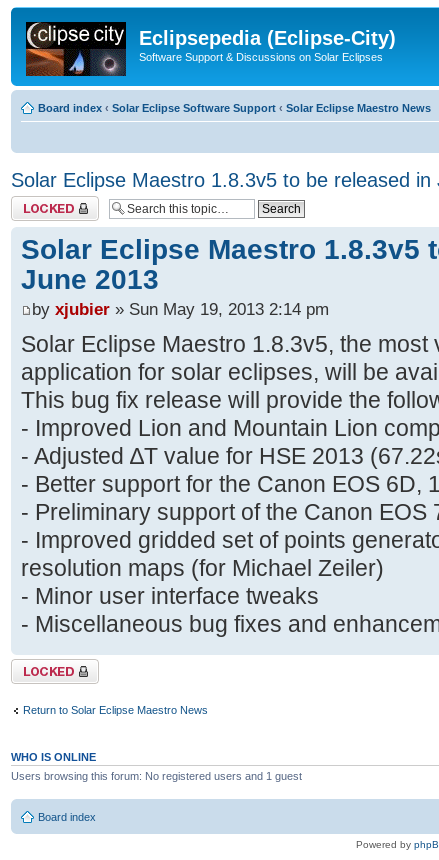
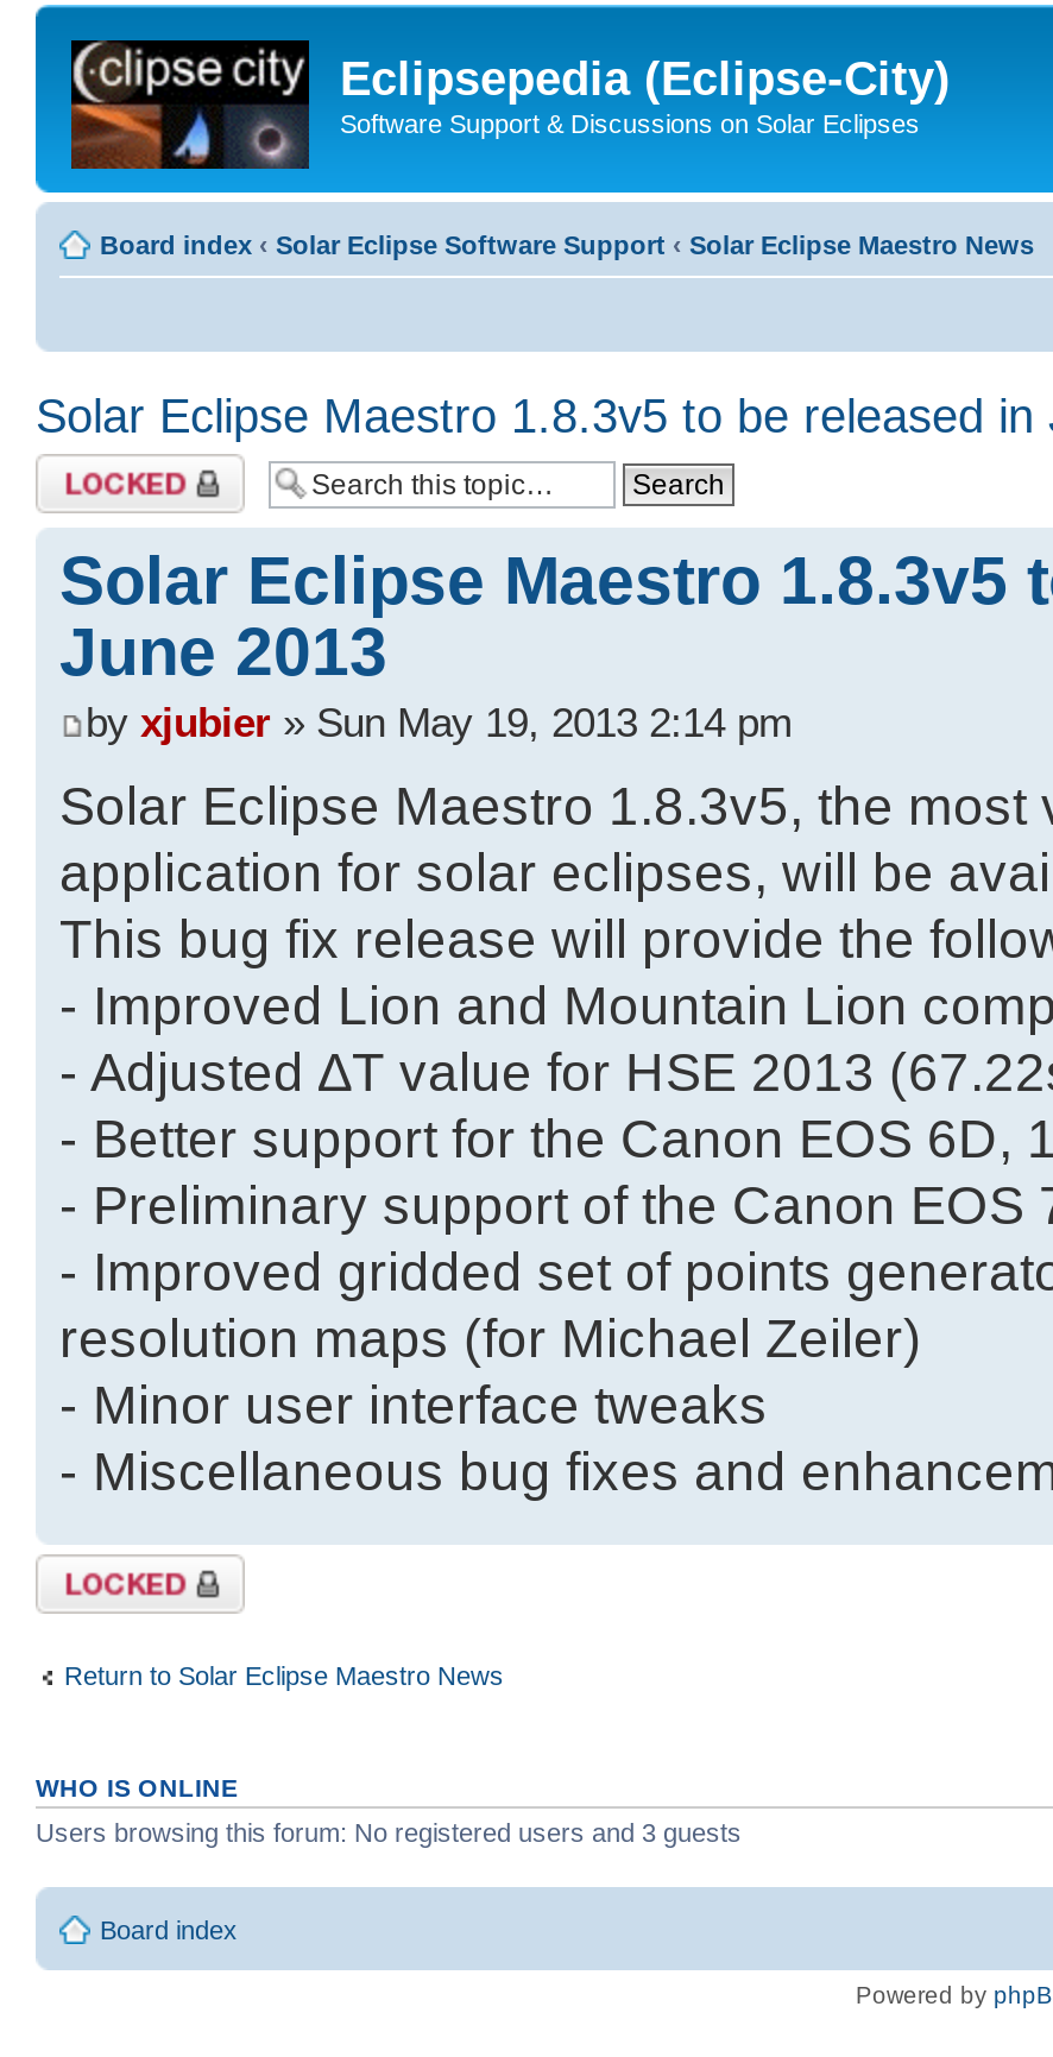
[11,770,302,782] Users browsing this forum: No registered users and 1 guest -> [36,1817,742,1846] Users browsing this forum: No registered users and 3 guests

